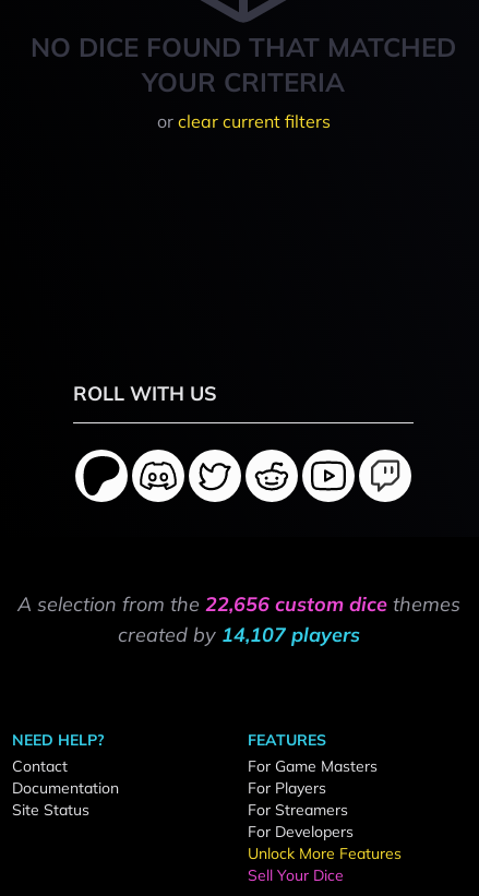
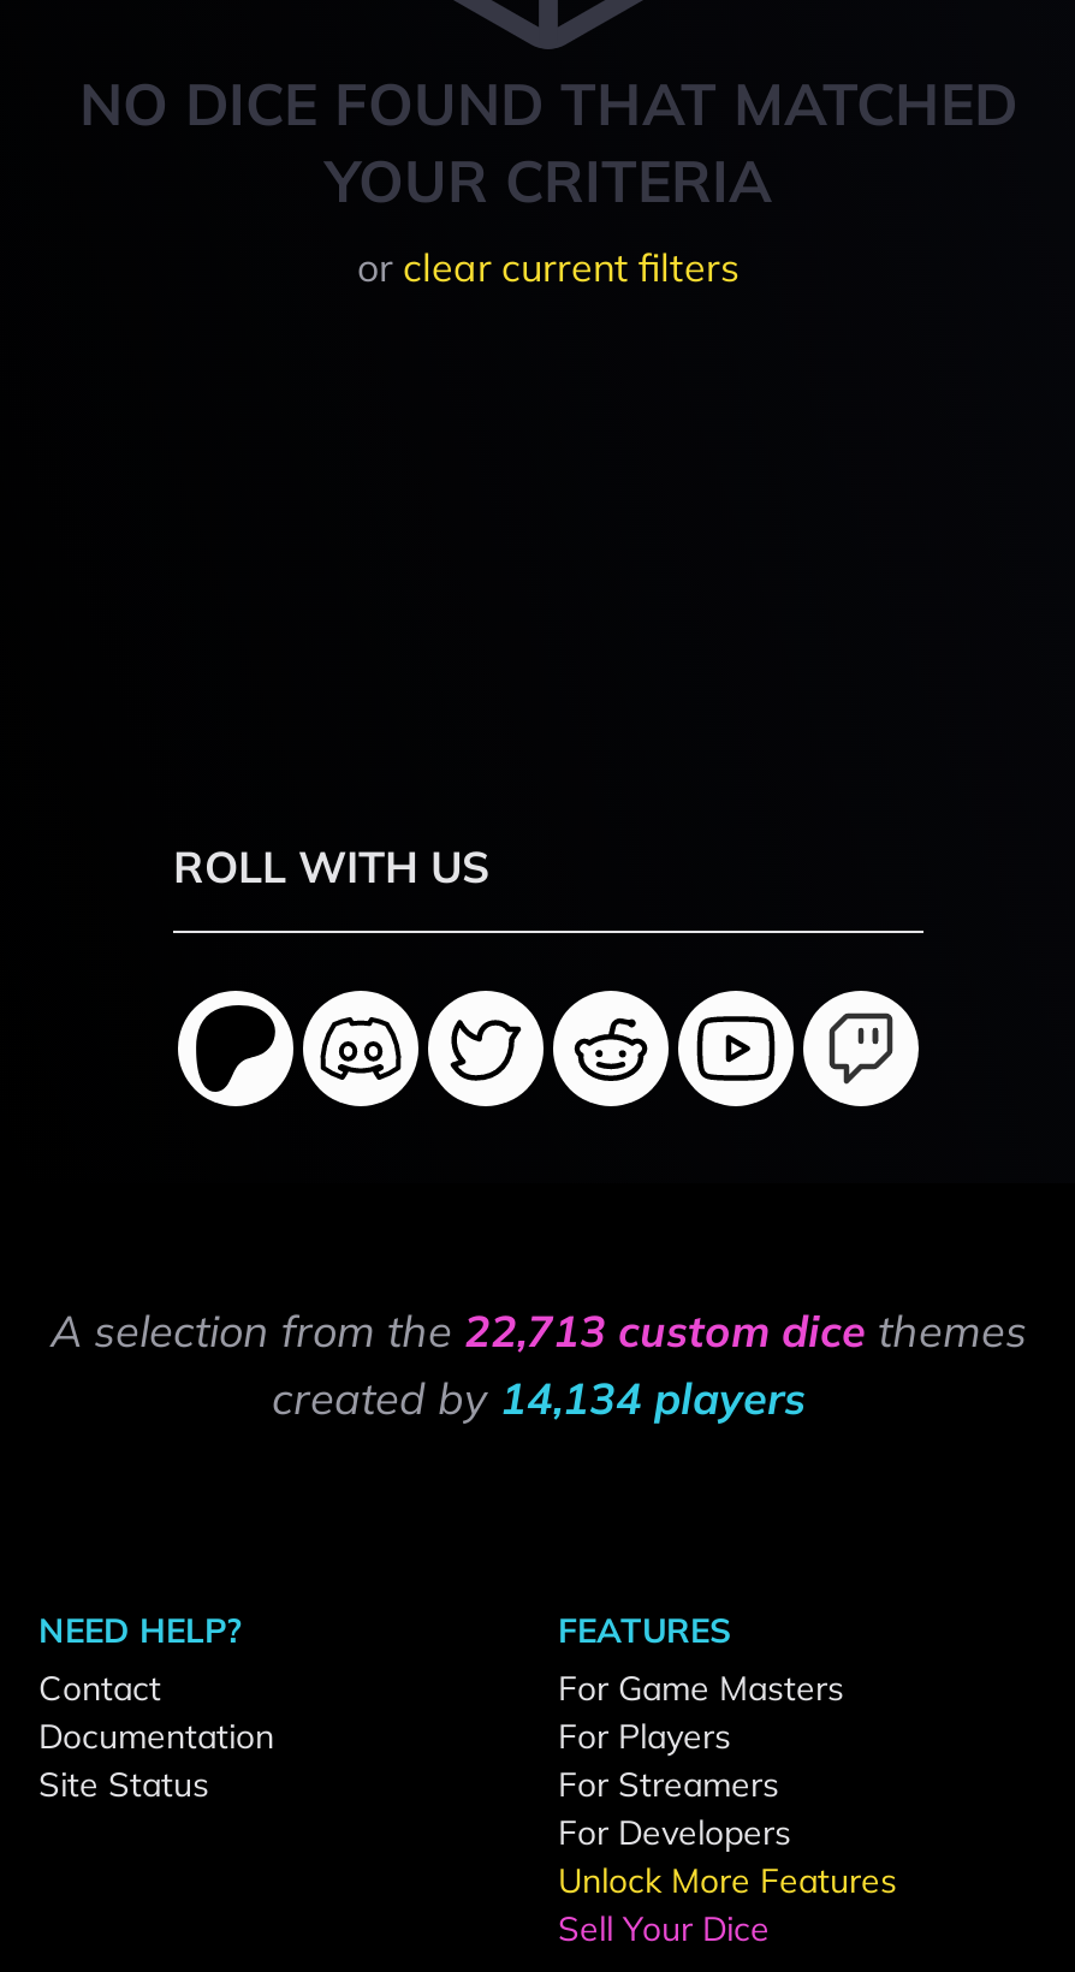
[17,592,460,617] A selection from the 22,656 custom dice themes -> [51,1303,1027,1359] A selection from the 22,713 custom dice themes
[118,622,360,647] created by 14,107 players -> [272,1371,806,1426] created by 14,134 players

